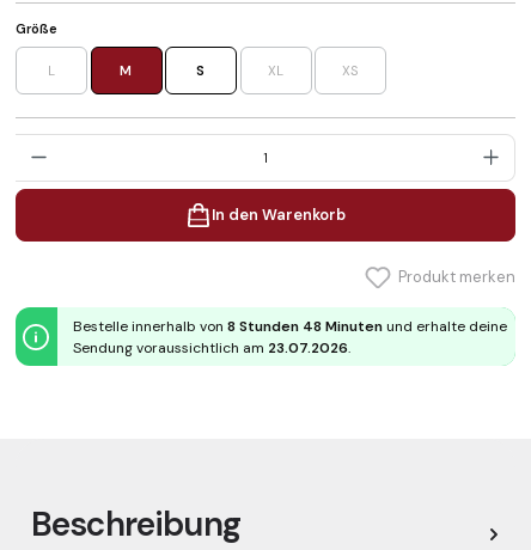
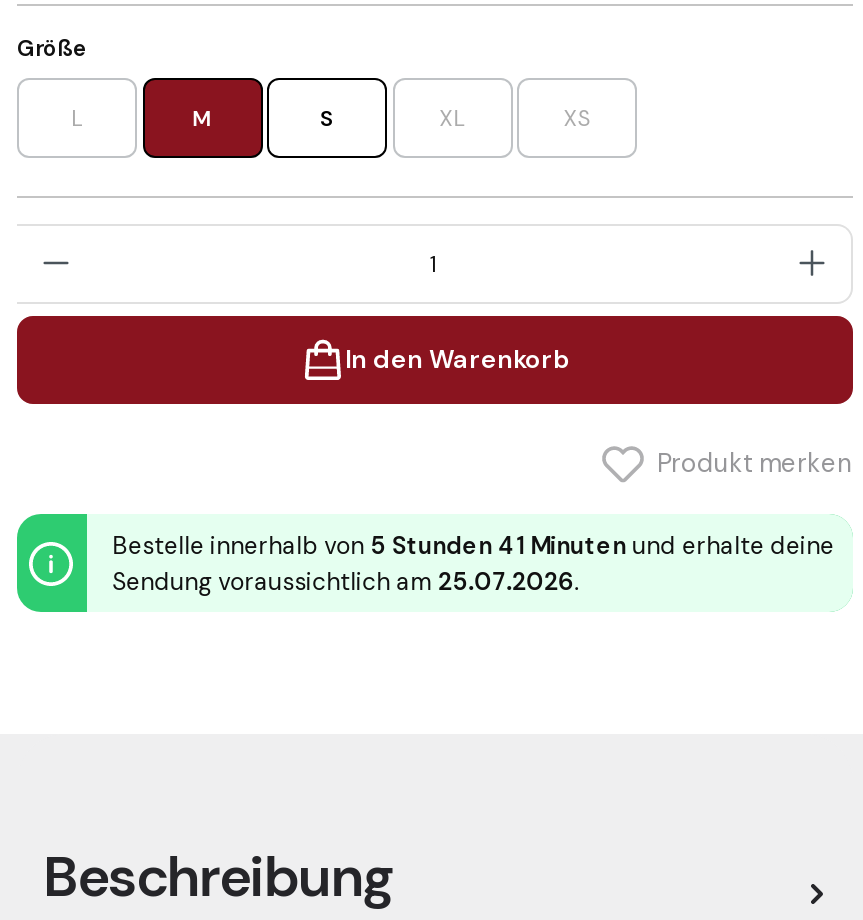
[72,316,507,335] Bestelle innerhalb von 8 Stunden 48 Minuten und erhalte deine -> [112,529,834,561] Bestelle innerhalb von 5 Stunden 41 Minuten und erhalte deine
[72,338,348,357] Sendung voraussichtlich am 23.07.2026 -> [112,565,574,597] Sendung voraussichtlich am 25.07.2026

